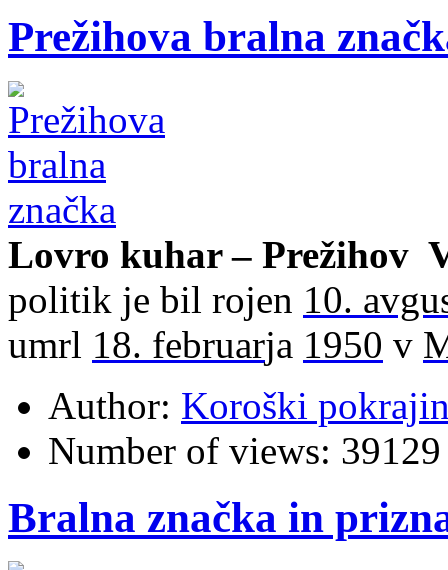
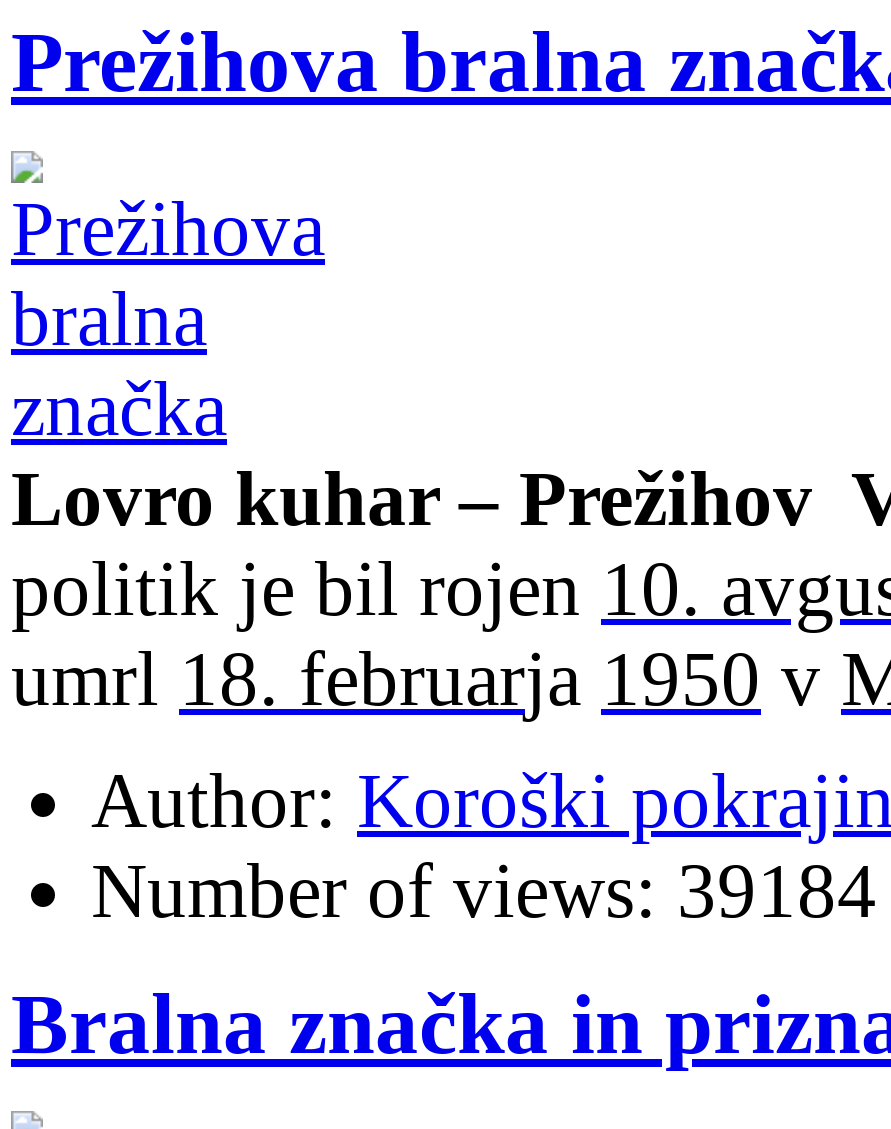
[48,429,441,472] Number of views: 39129 -> [91,846,877,932] Number of views: 39184

